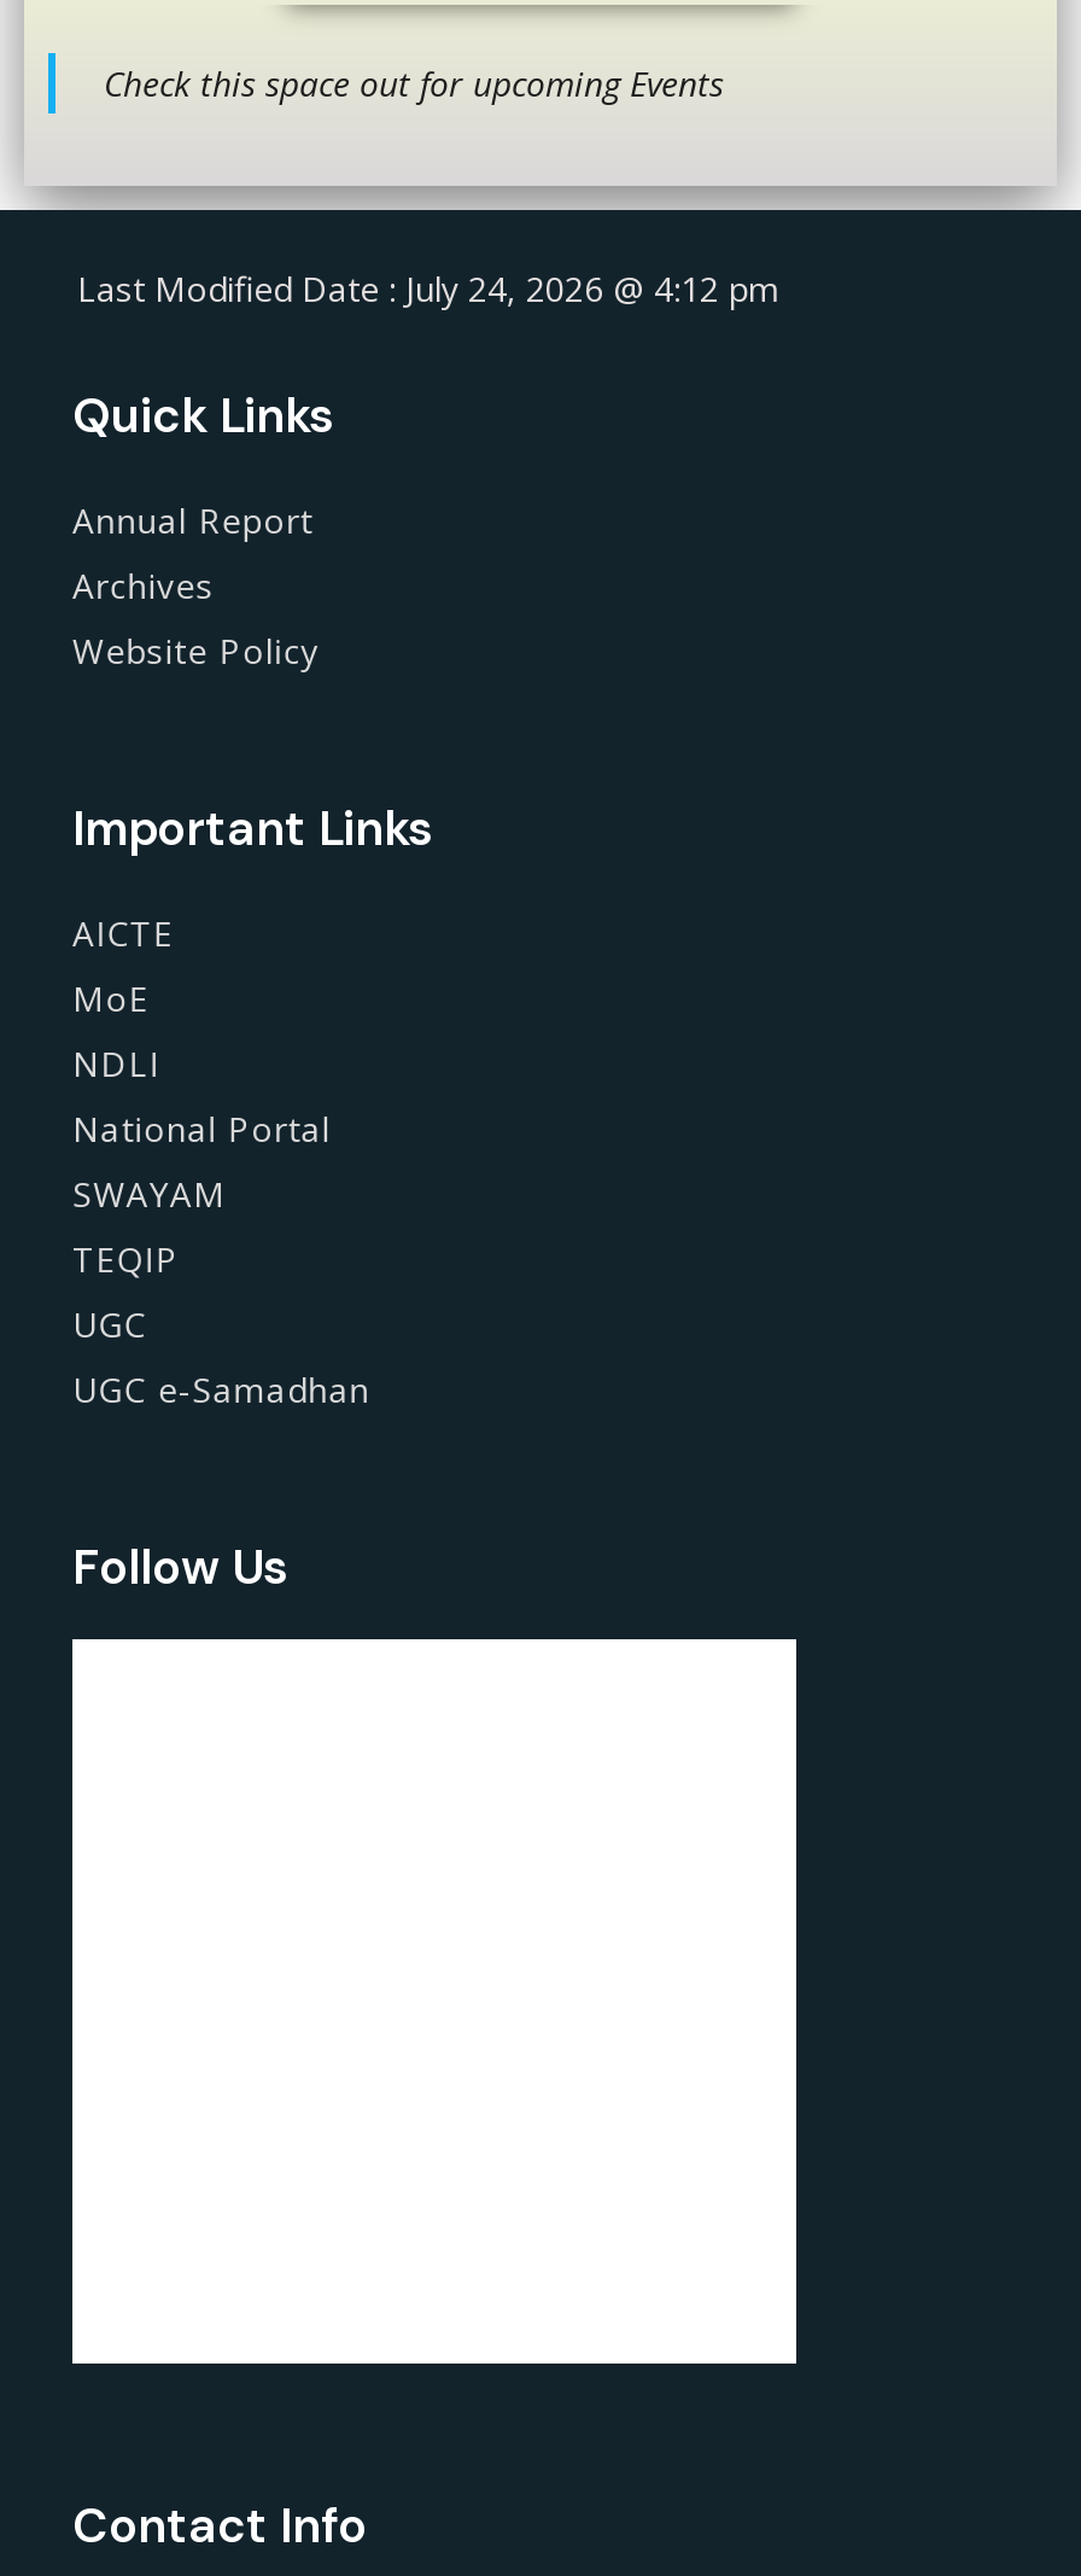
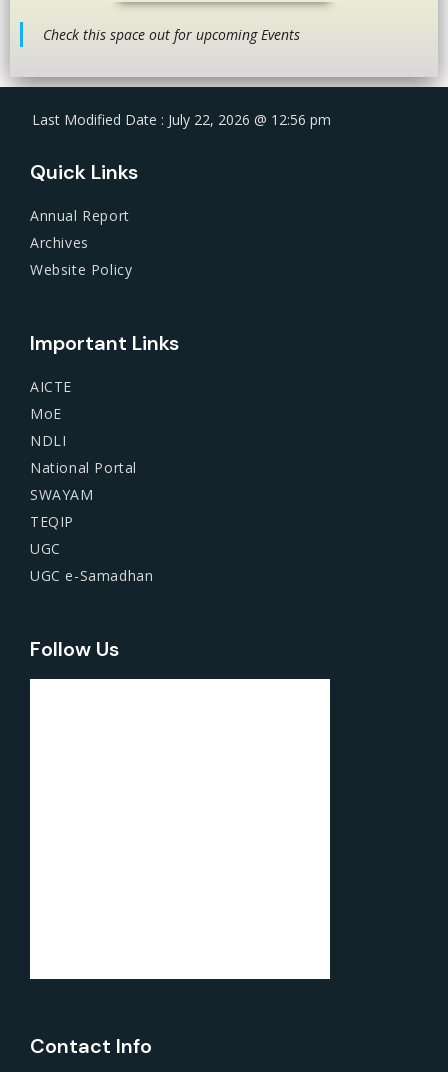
[77,265,779,310] Last Modified Date : July 24, 2026 @ 4:12 pm -> [32,110,331,129] Last Modified Date : July 22, 2026 @ 12:56 pm

